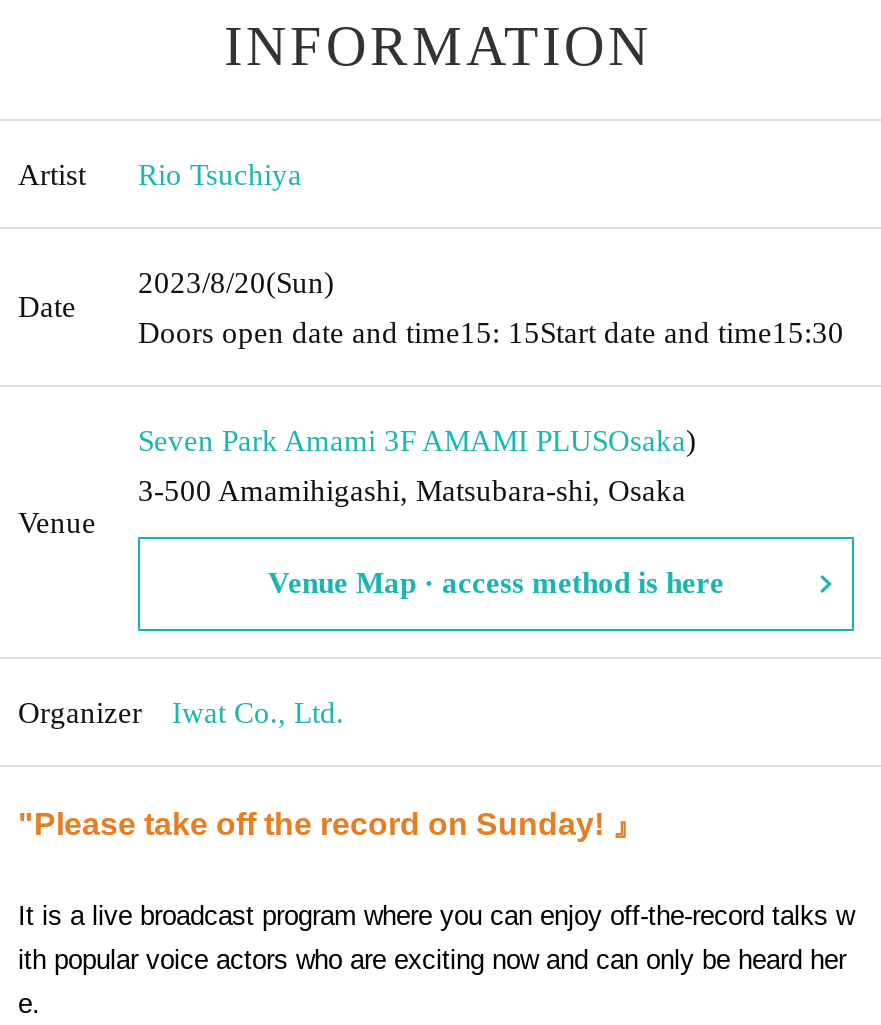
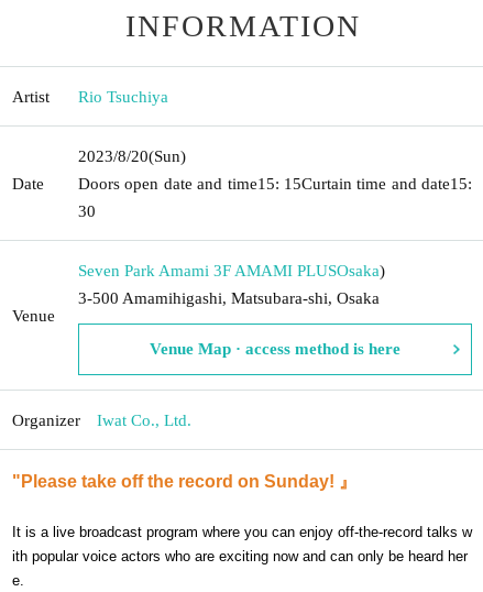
[138,316,844,348] Doors open date and time15: 15Start date and time15:30 -> [78,174,472,220] Doors open date and time 15: 15Curtain time and date 15: | 30

